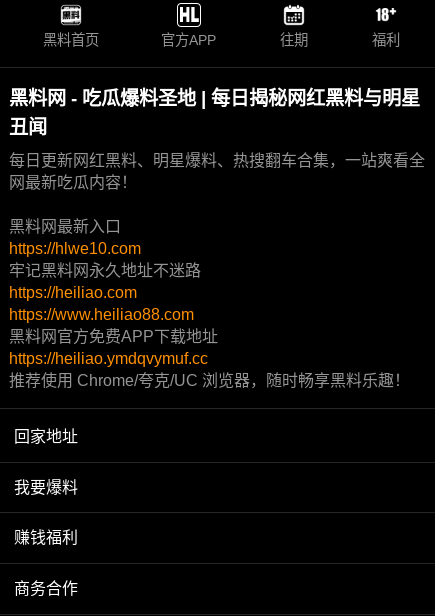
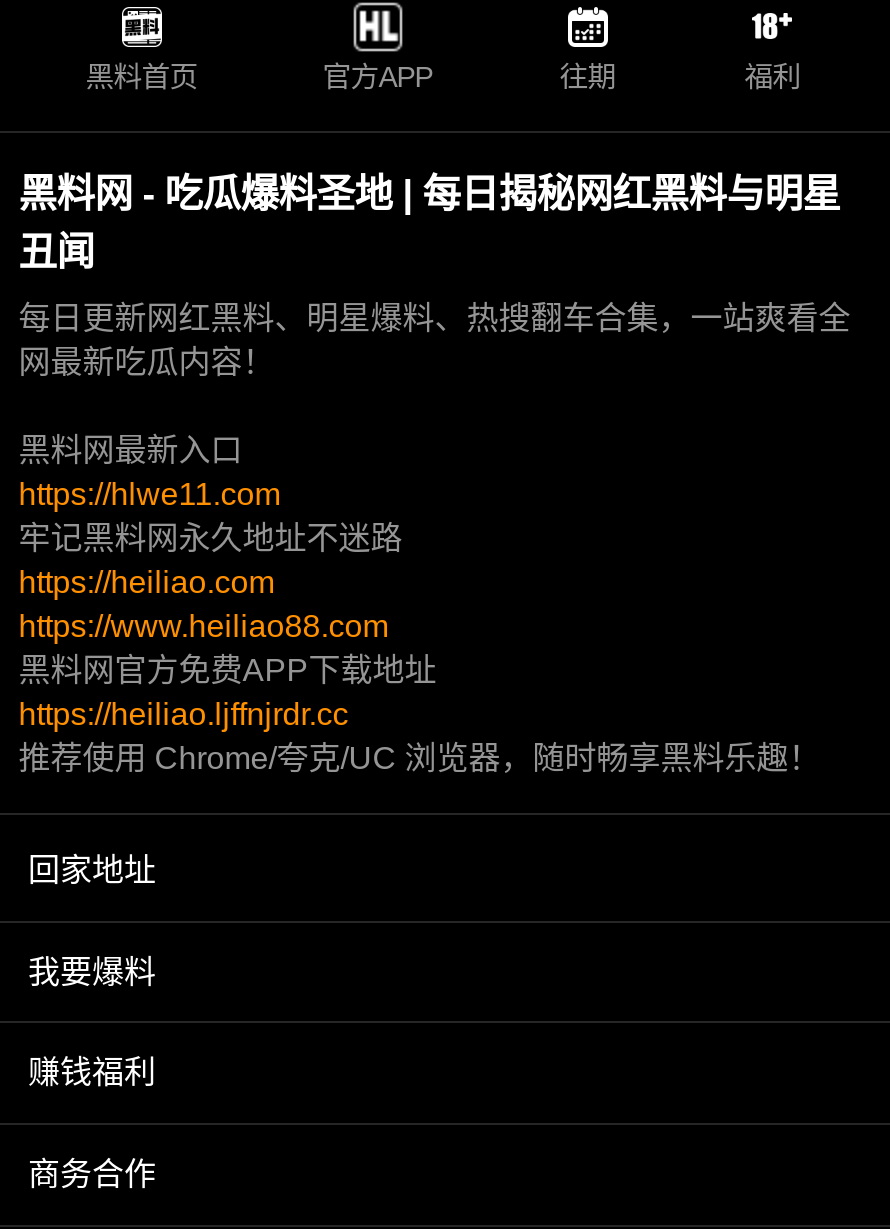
[9,240,141,257] https://hlwe10.com -> [18,477,280,511] https://hlwe11.com
[9,350,208,367] https://heiliao.ymdqvymuf.cc -> [18,697,348,731] https://heiliao.ljffnjrdr.cc

